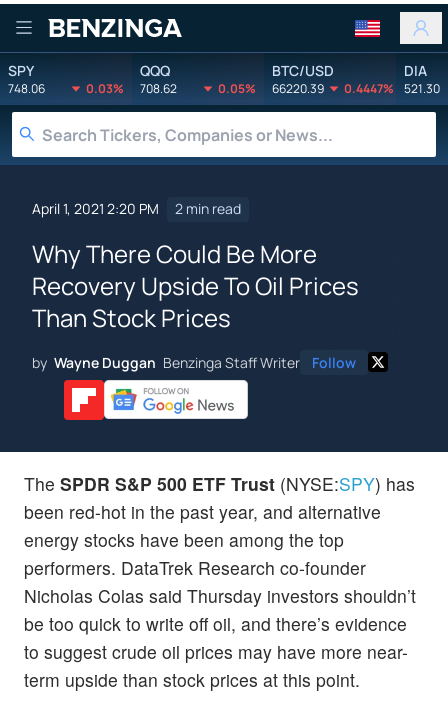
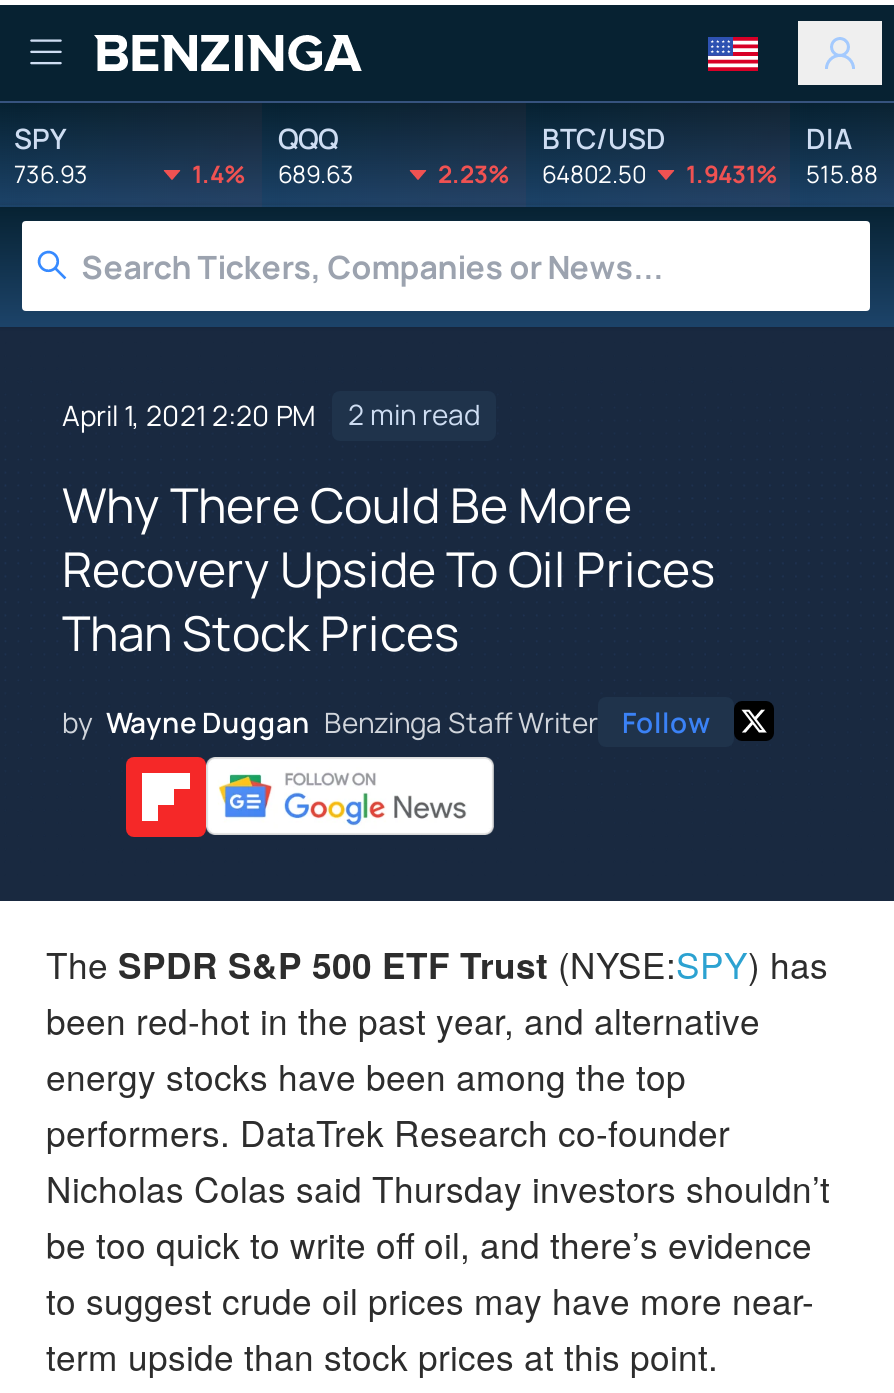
[8,79,45,96] 748.06 -> [14,156,88,190] 736.93
[86,79,124,96] 0.03% -> [192,156,246,190] 1.4%
[140,79,177,96] 708.62 -> [278,156,354,190] 689.63
[218,79,256,96] 0.05% -> [438,156,510,190] 2.23%
[272,79,324,96] 66220.39 -> [542,156,646,190] 64802.50
[344,79,394,96] 0.4447% -> [686,156,778,190] 1.9431%
[404,79,440,96] 521.30 -> [806,156,878,190] 515.88

